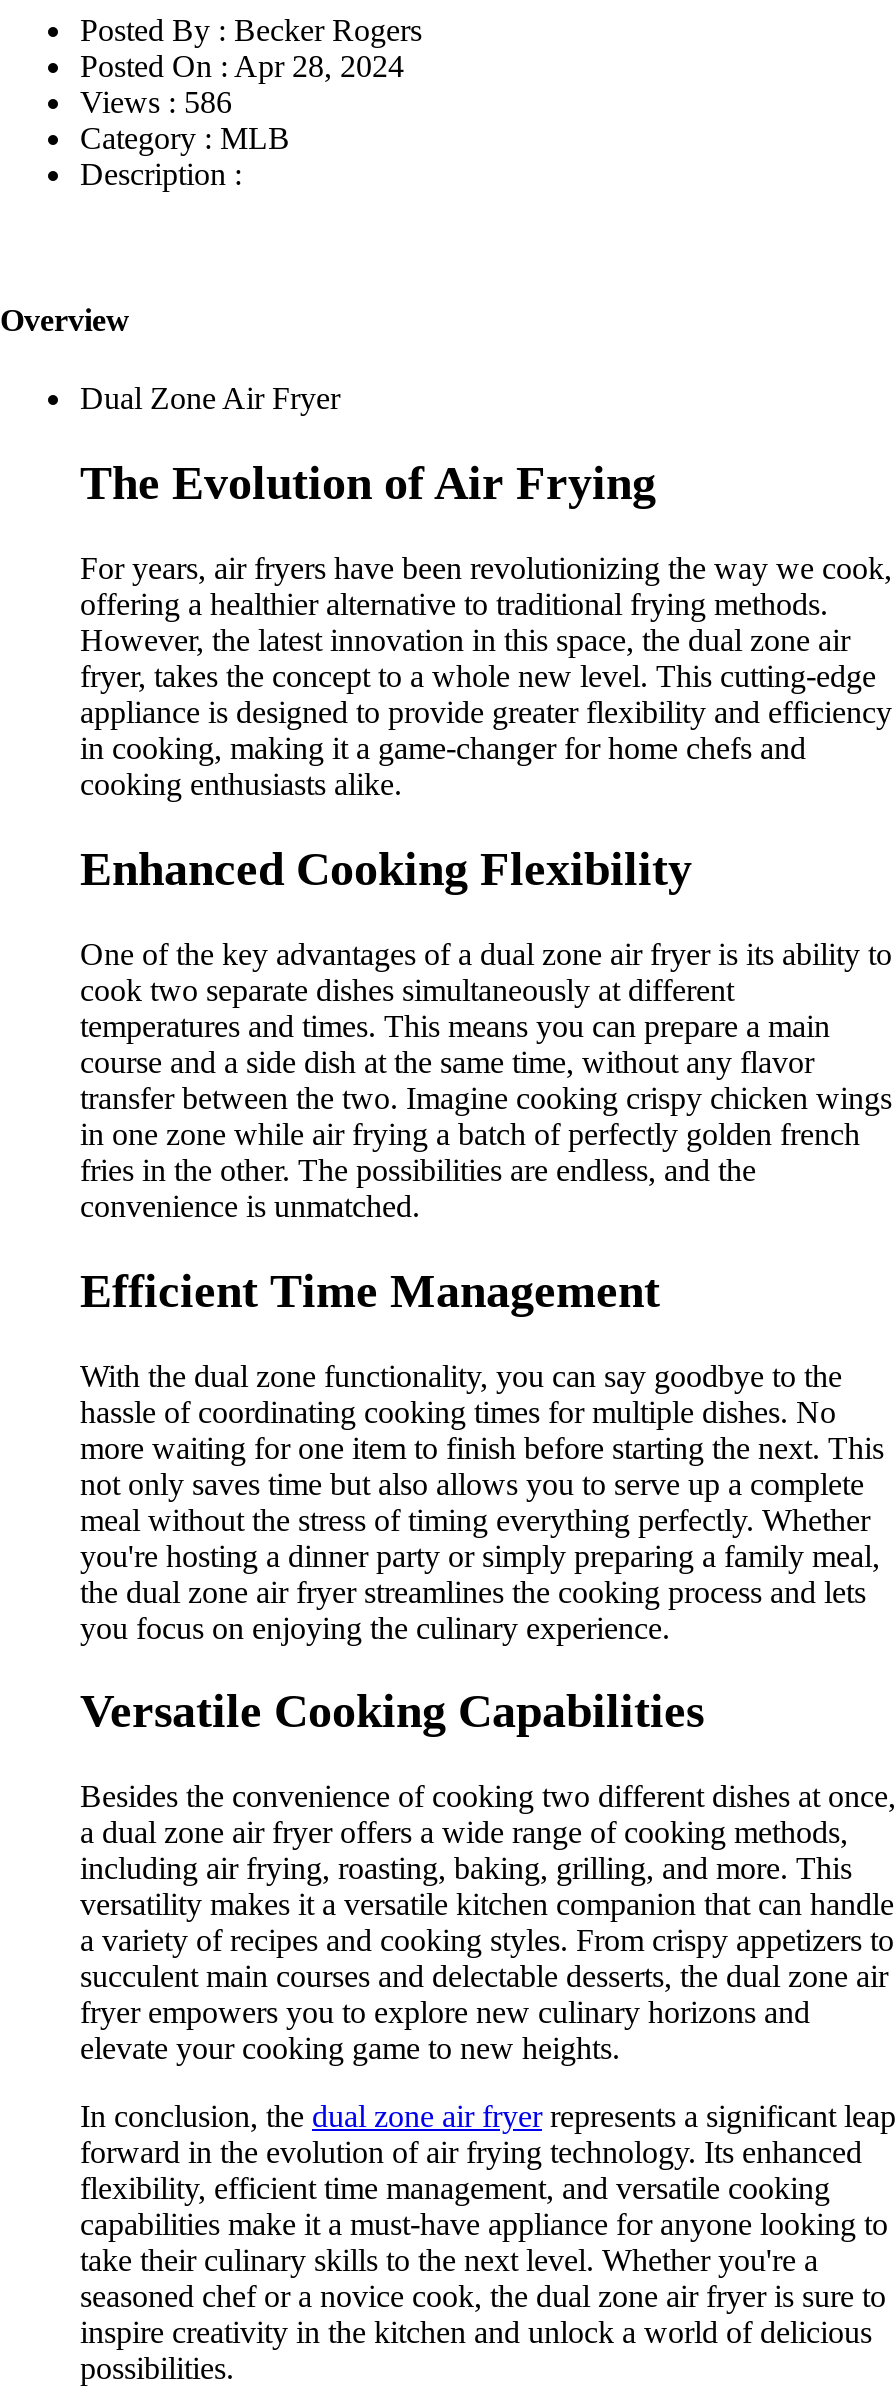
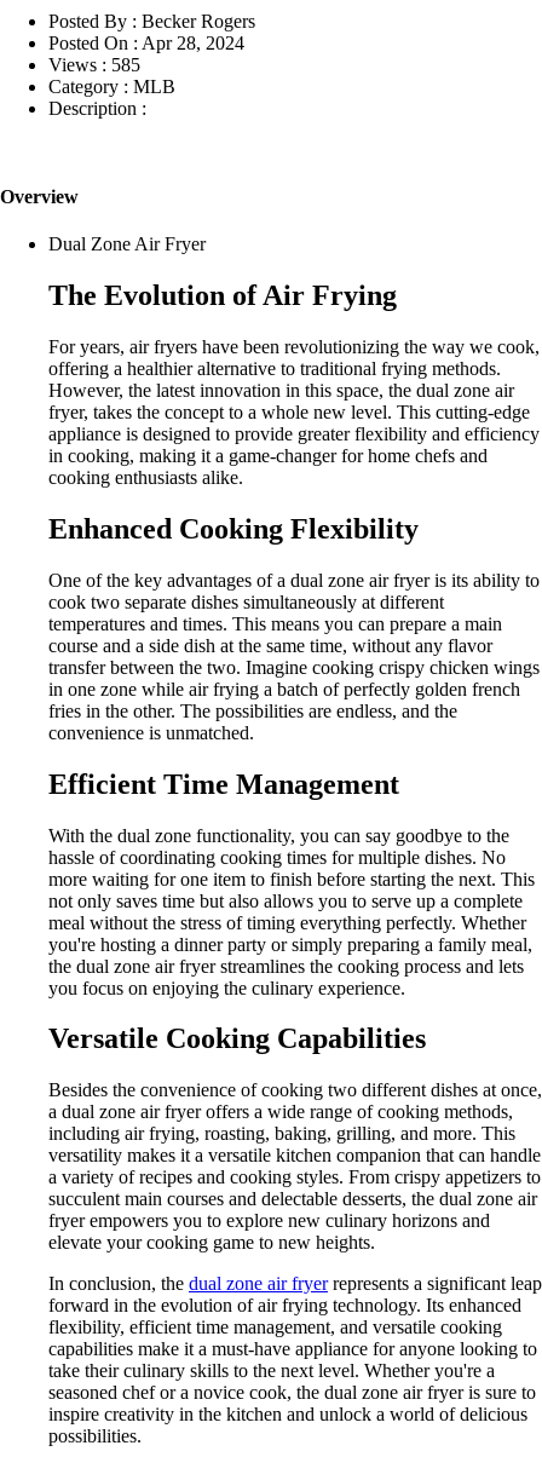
[80,84,232,118] Views : 586 -> [48,54,140,74] Views : 585

